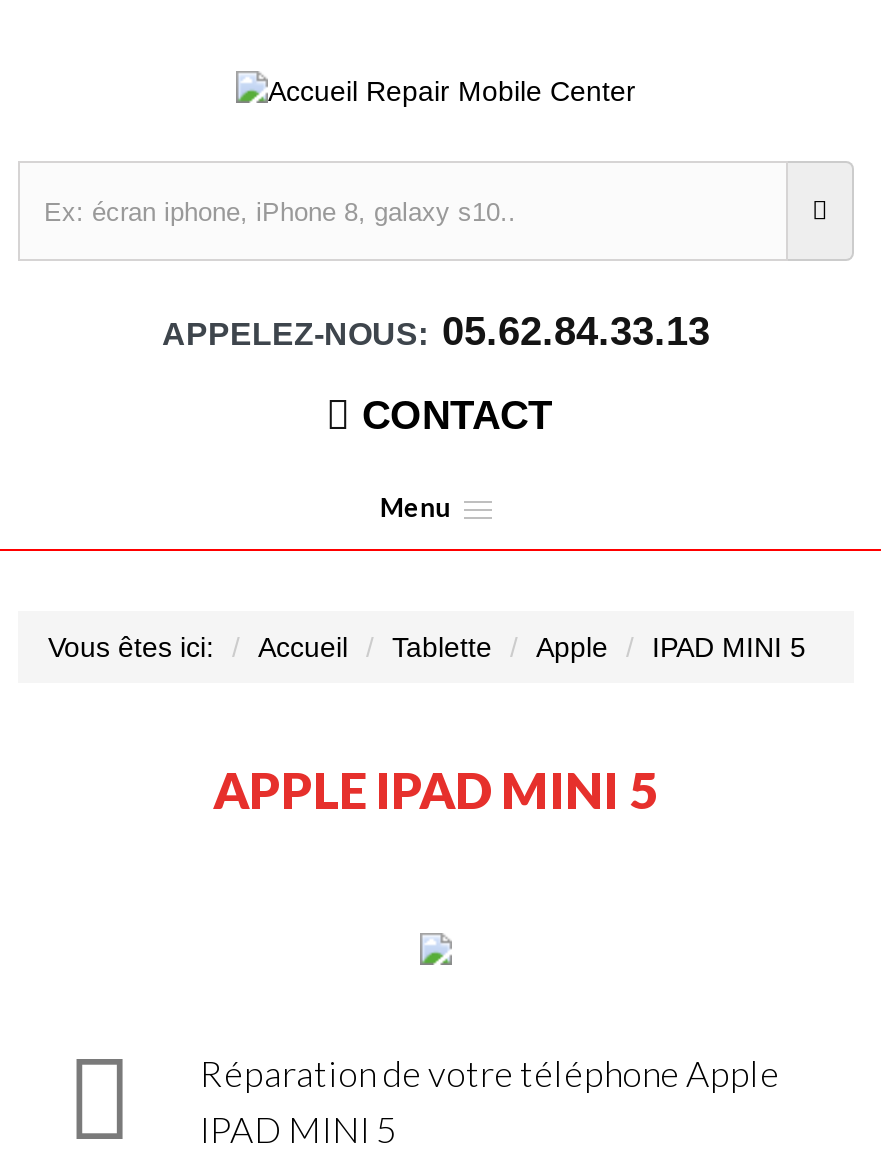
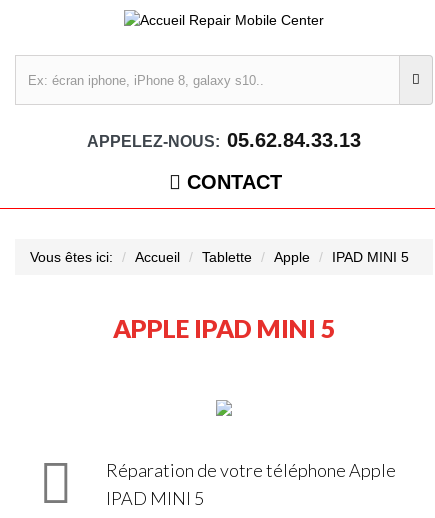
[380,492,452,524] Menu -> none

